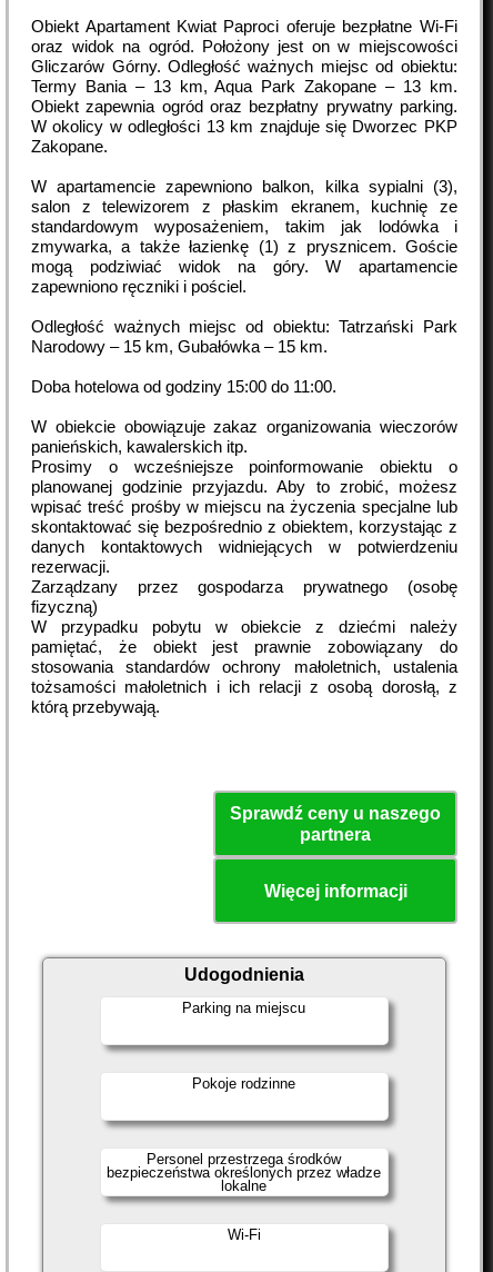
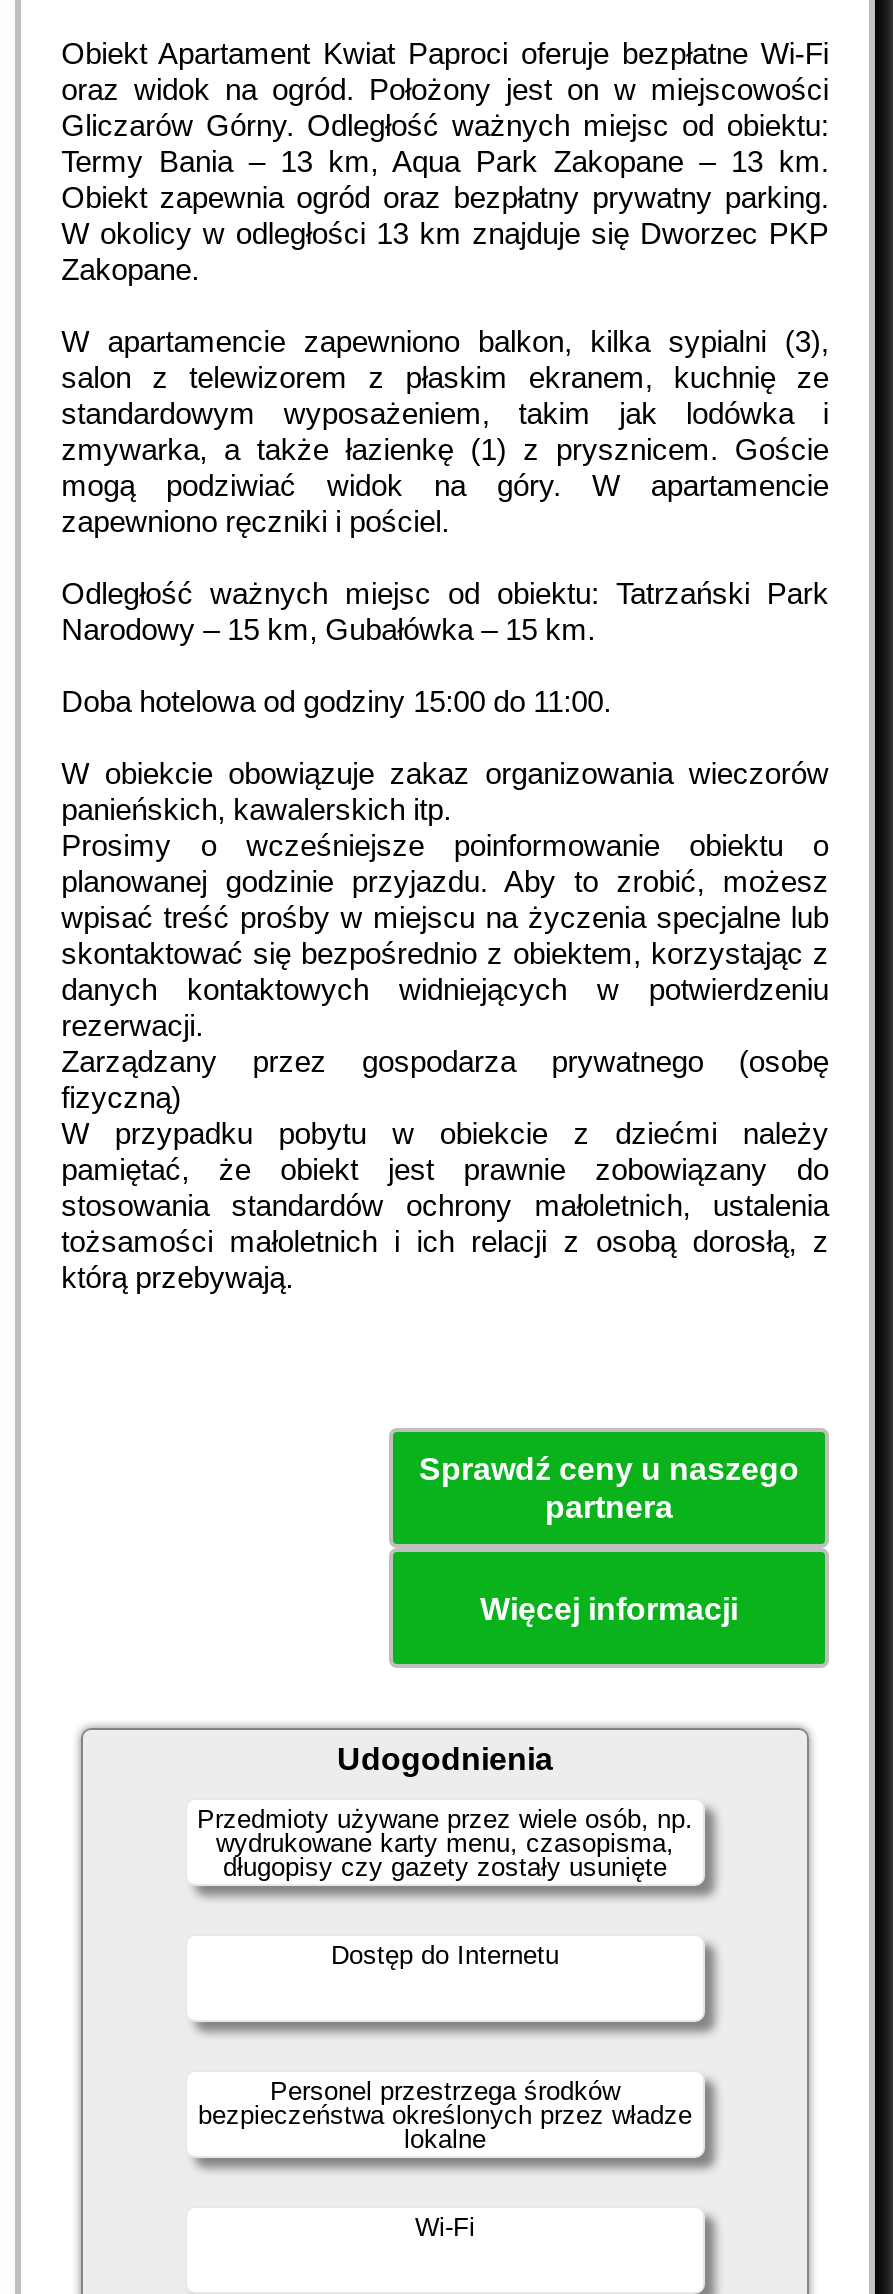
[183,1000,306,1016] Parking na miejscu -> [197,1804,693,1882] Przedmioty używane przez wiele osób, np. | wydrukowane karty menu, czasopisma, | długopisy czy gazety zostały usunięte
[193,1075,296,1092] Pokoje rodzinne -> [331,1940,559,1970] Dostęp do Internetu

